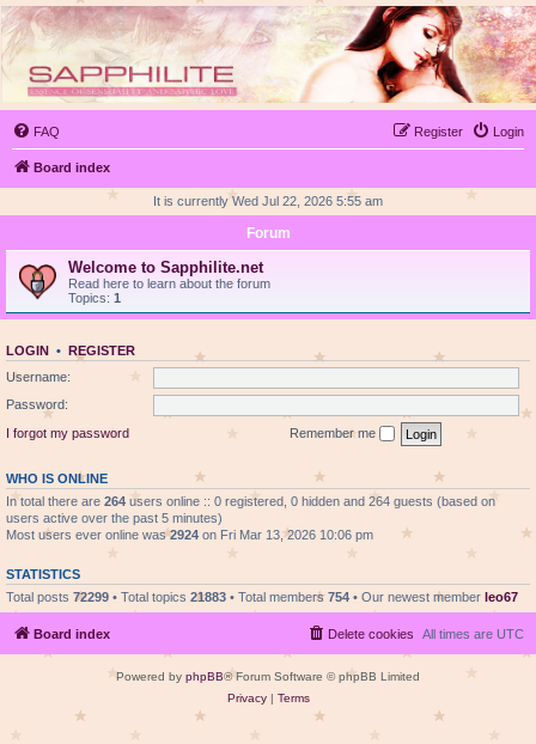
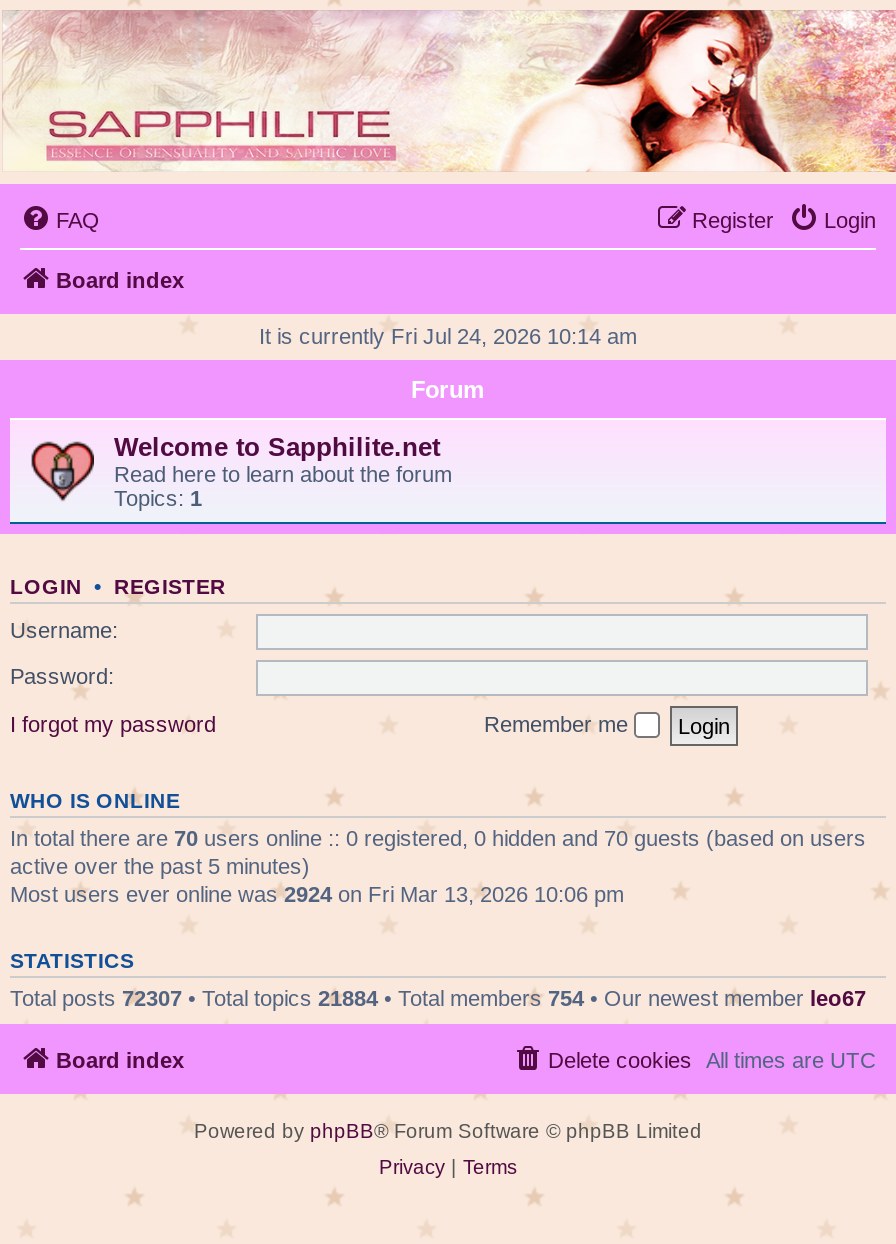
[153,193,383,208] It is currently Wed Jul 22, 2026 5:55 am -> [259,323,637,347] It is currently Fri Jul 24, 2026 10:14 am
[6,494,495,525] In total there are 264 users online :: 0 registered, 0 hidden and 264 guests (based on | users active over the past 5 minutes) -> [10,826,866,878] In total there are 70 users online :: 0 registered, 0 hidden and 70 guests (based on users | active over the past 5 minutes)
[6,590,518,604] Total posts 72299 • Total topics 21883 • Total members 754 • Our newest member leo67 -> [10,986,866,1010] Total posts 72307 • Total topics 21884 • Total members 754 • Our newest member leo67

